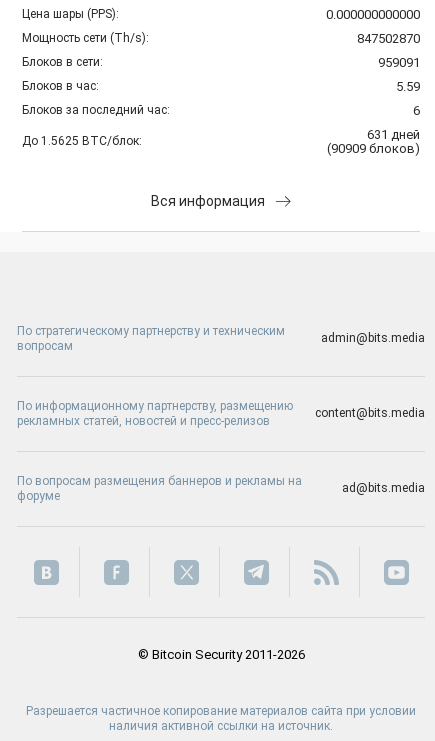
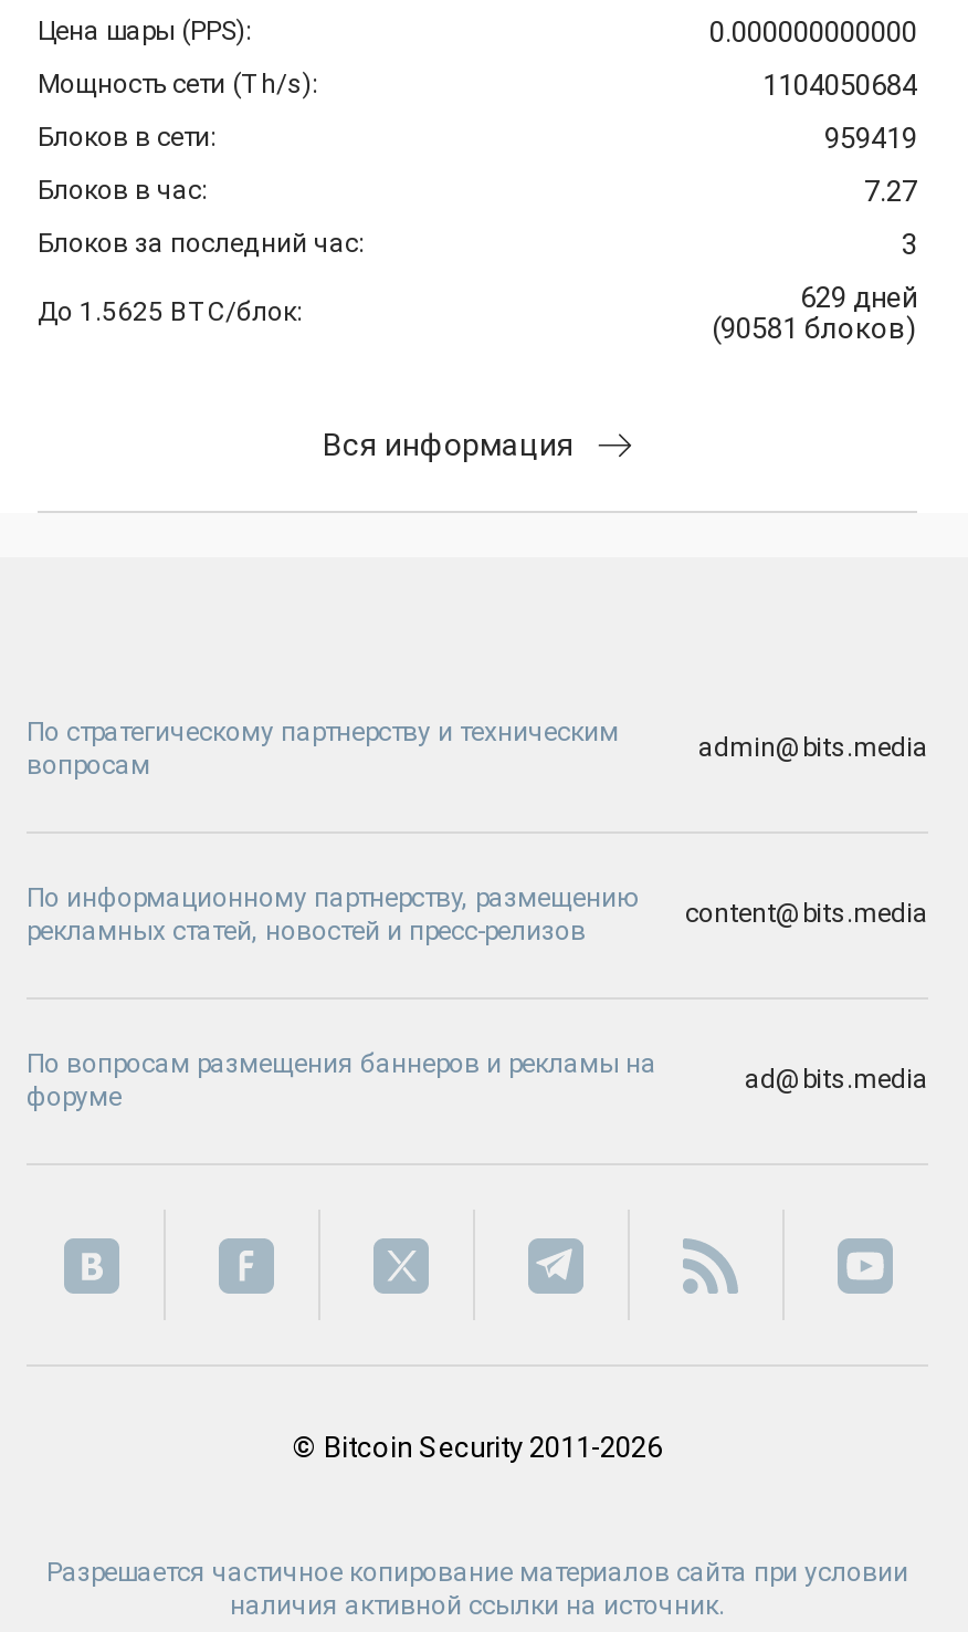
[357,31,420,46] 847502870 -> [762,69,917,103] 1104050684
[378,55,420,70] 959091 -> [824,123,917,156] 959419
[396,79,420,94] 5.59 -> [864,176,917,209] 7.27
[413,103,420,118] 6 -> [902,229,917,262] 3
[367,127,420,142] 631 дней -> [800,282,917,315] 629 дней
[327,141,420,156] (90909 блоков) -> [712,313,917,346] (90581 блоков)

